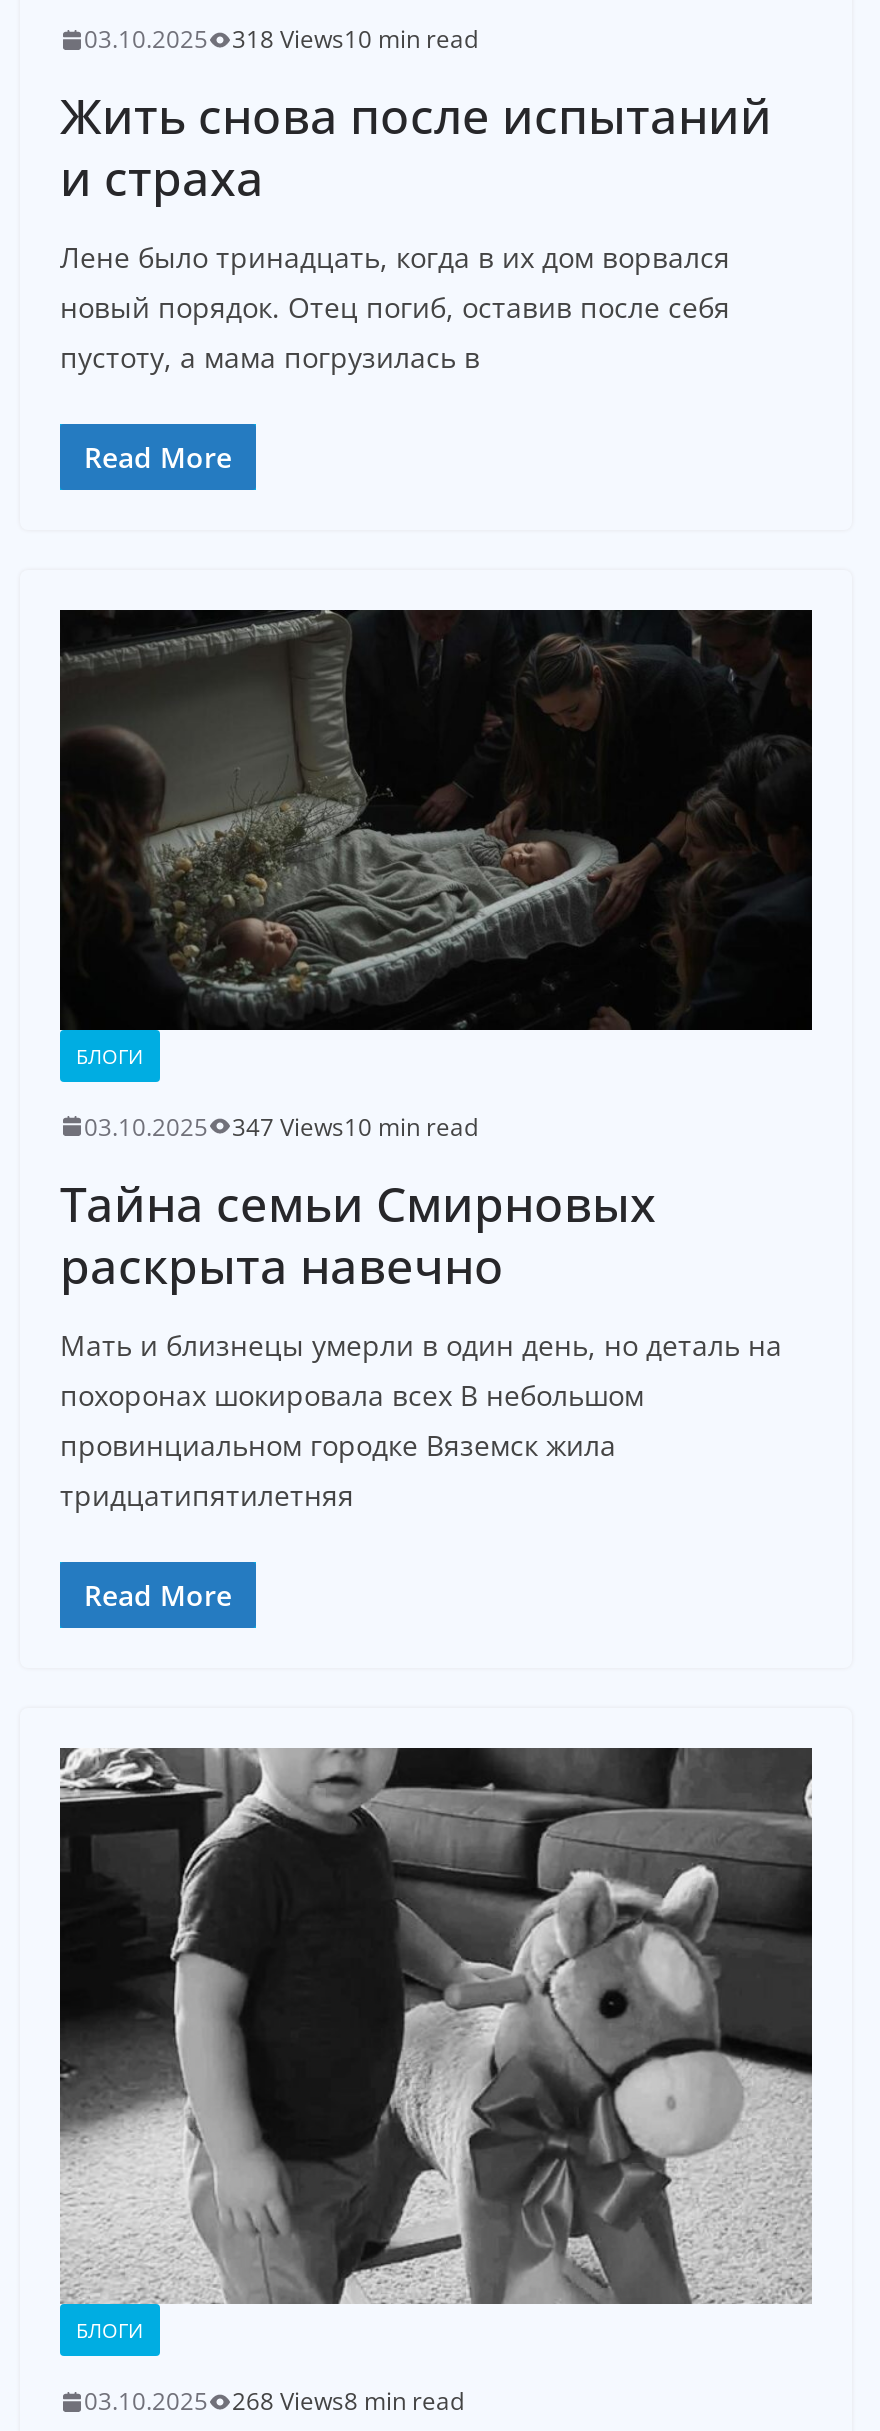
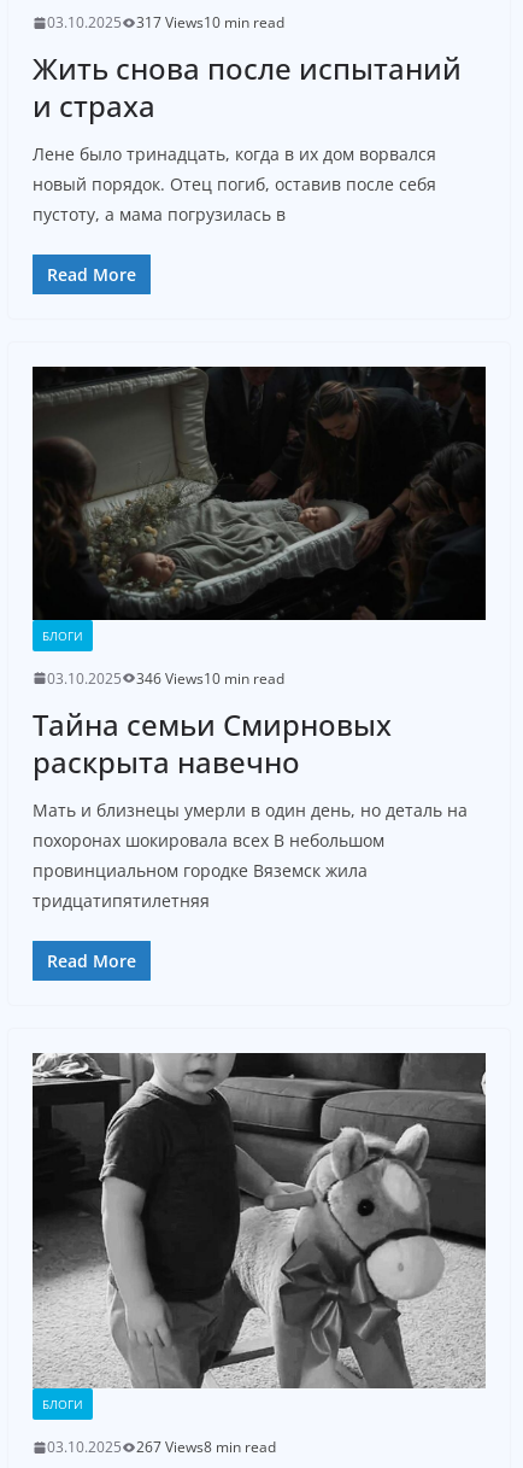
[232,23,478,57] 318 Views10 min read -> [136,13,284,33] 317 Views10 min read
[232,1109,478,1143] 347 Views10 min read -> [136,668,284,688] 346 Views10 min read
[232,2385,464,2419] 268 Views8 min read -> [136,1437,276,1458] 267 Views8 min read

